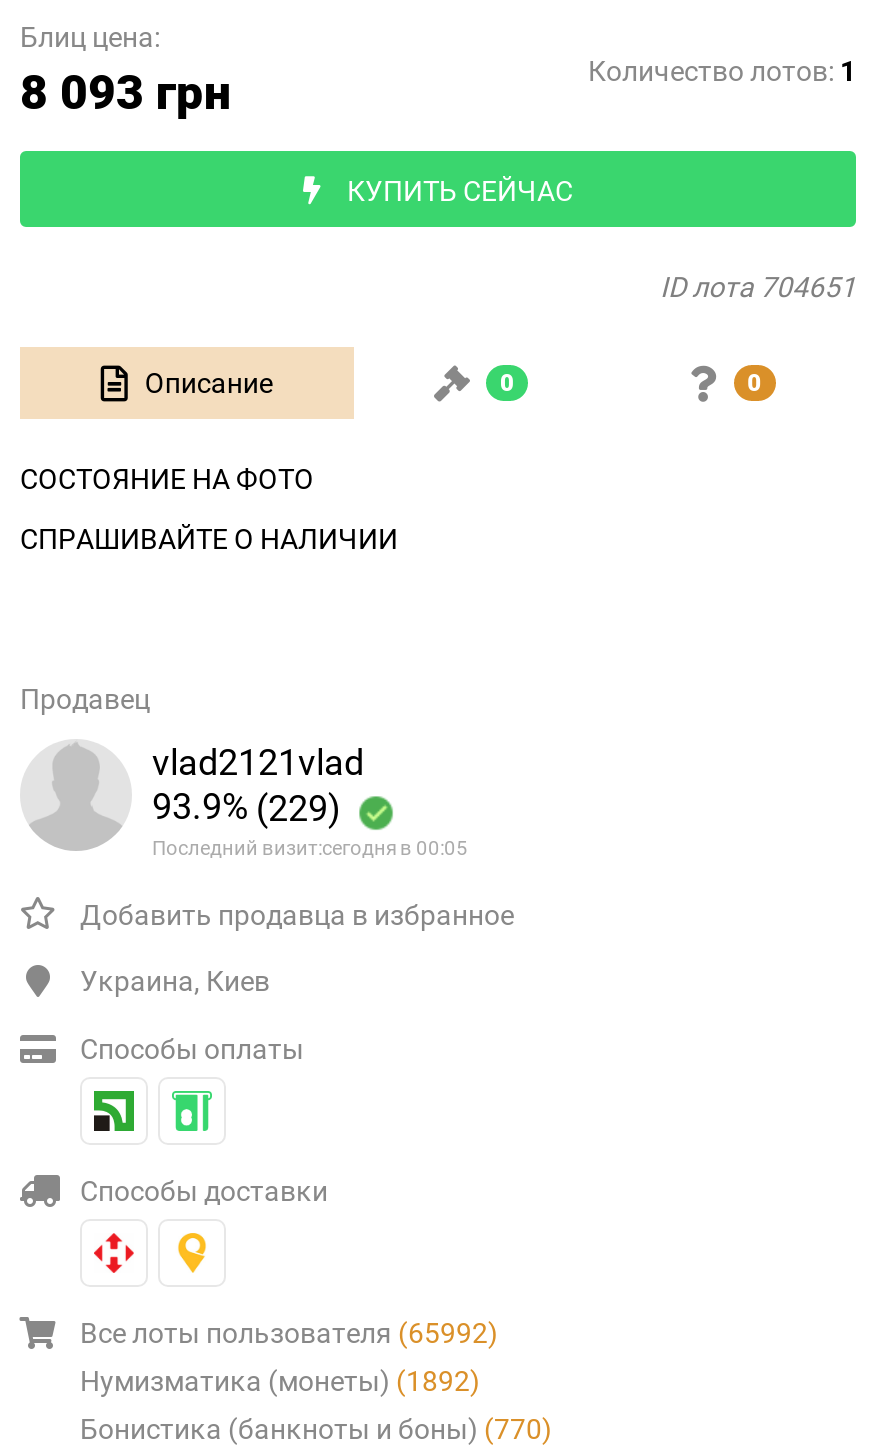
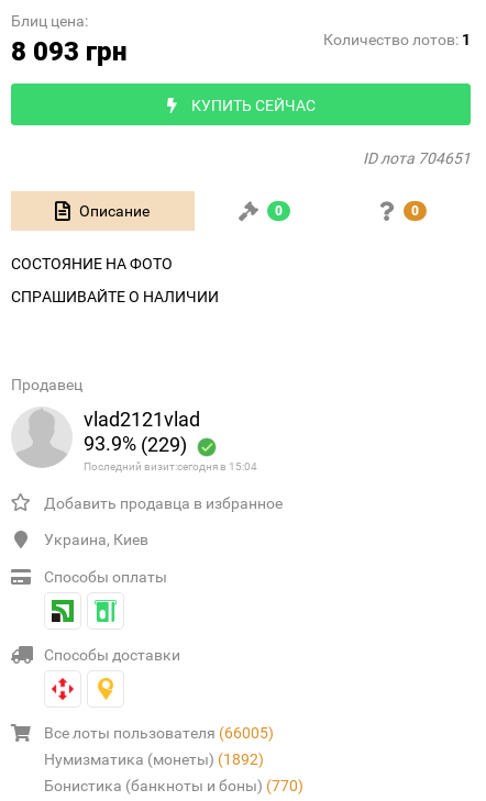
[152,837,468,859] Последний визит:сегодня в 00:05 -> [84,460,257,472] Последний визит:сегодня в 15:04
[80,1317,498,1349] Все лоты пользователя (65992) -> [44,724,274,742] Все лоты пользователя (66005)

